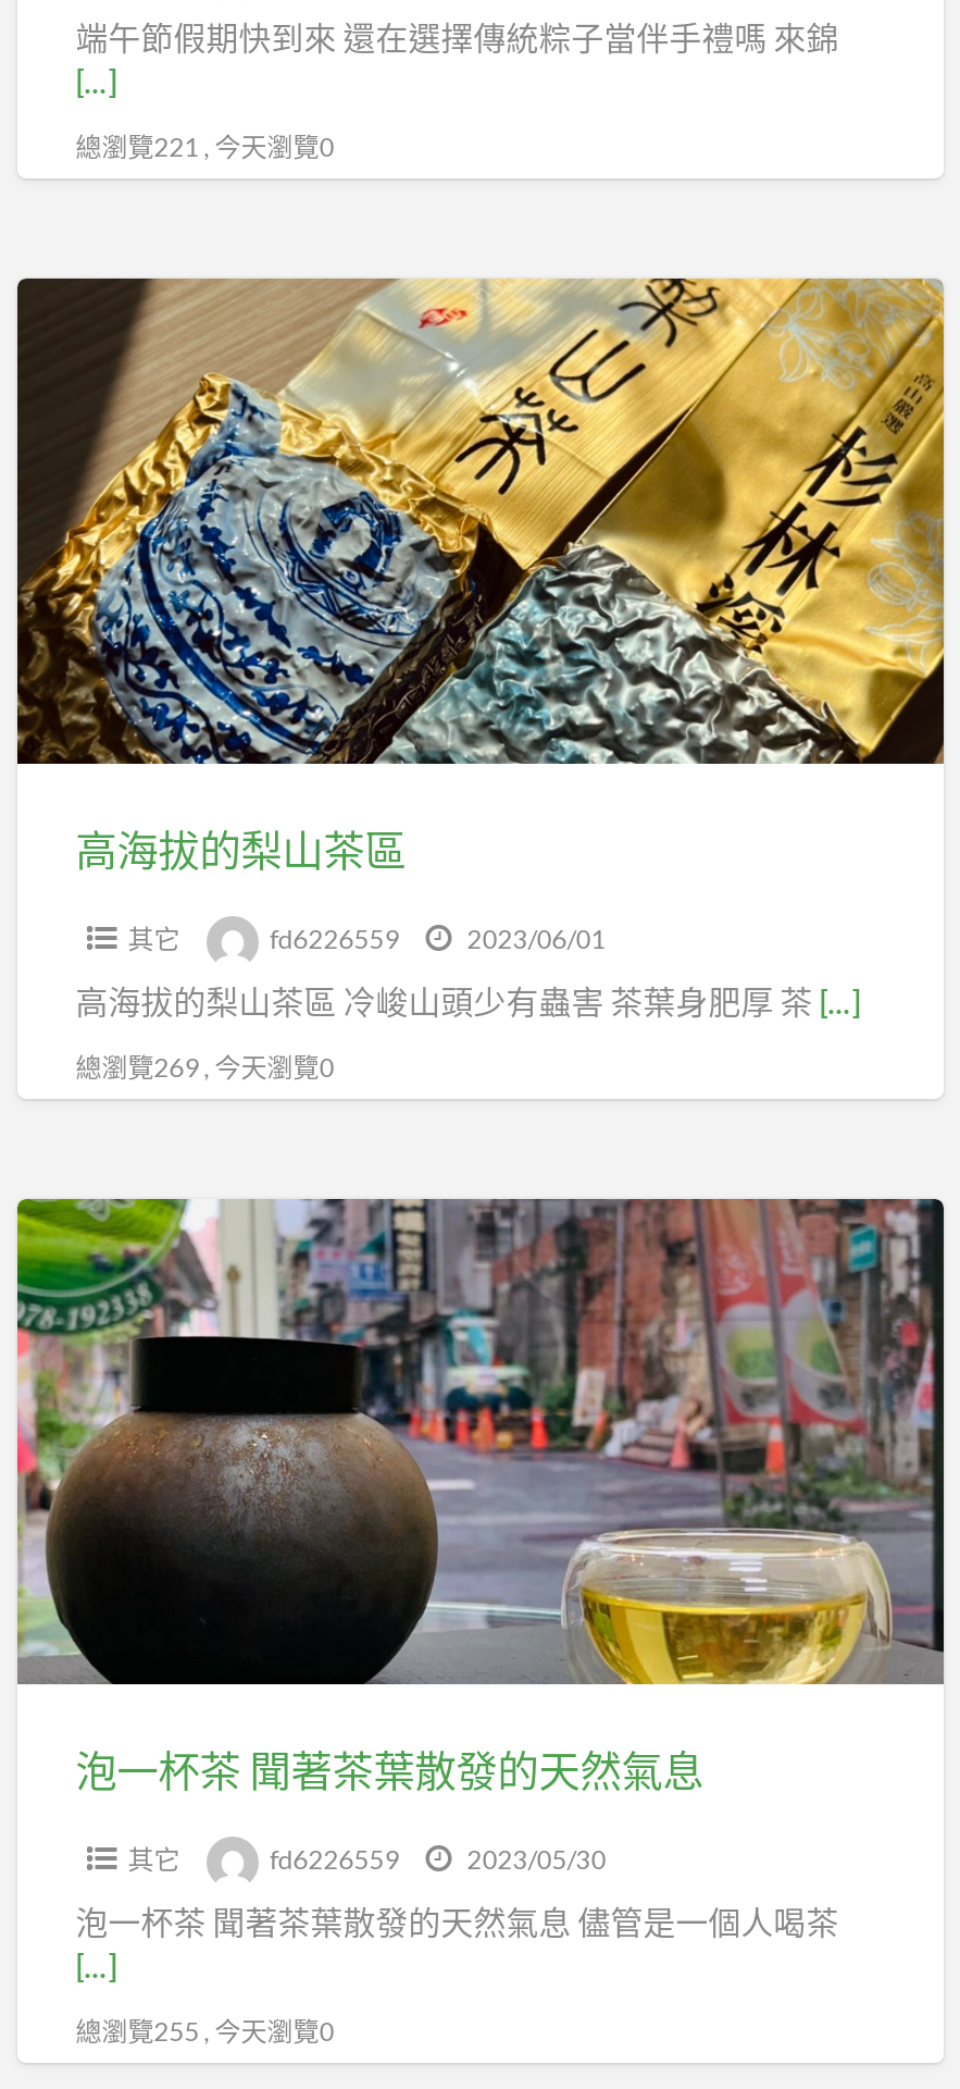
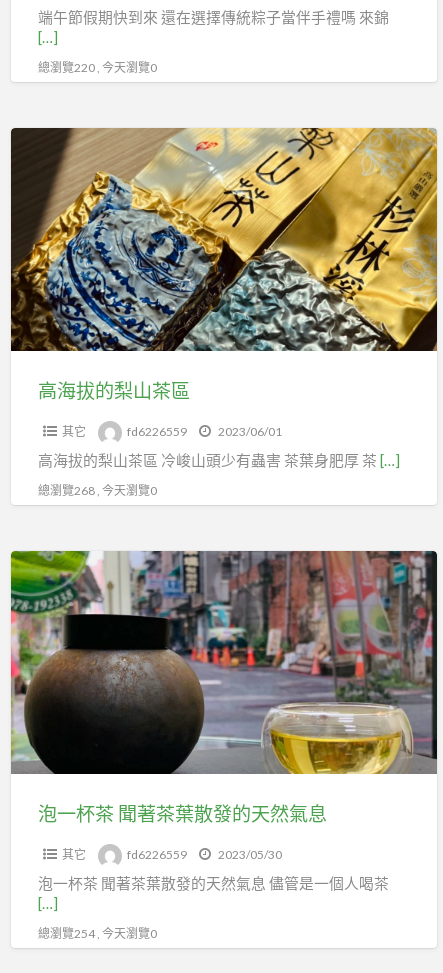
[75,131,334,164] 總瀏覽221 , 今天瀏覽0 -> [38,60,157,75] 總瀏覽220 , 今天瀏覽0
[75,1052,334,1085] 總瀏覽269 , 今天瀏覽0 -> [38,483,157,498] 總瀏覽268 , 今天瀏覽0
[75,2016,334,2048] 總瀏覽255 , 今天瀏覽0 -> [38,926,157,941] 總瀏覽254 , 今天瀏覽0

